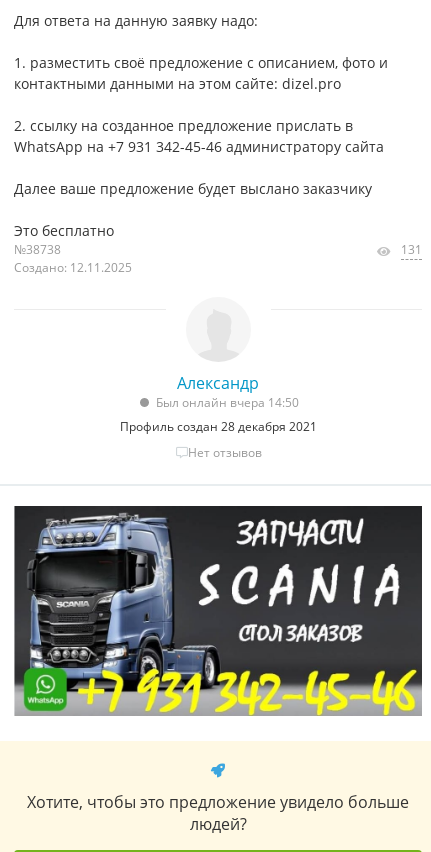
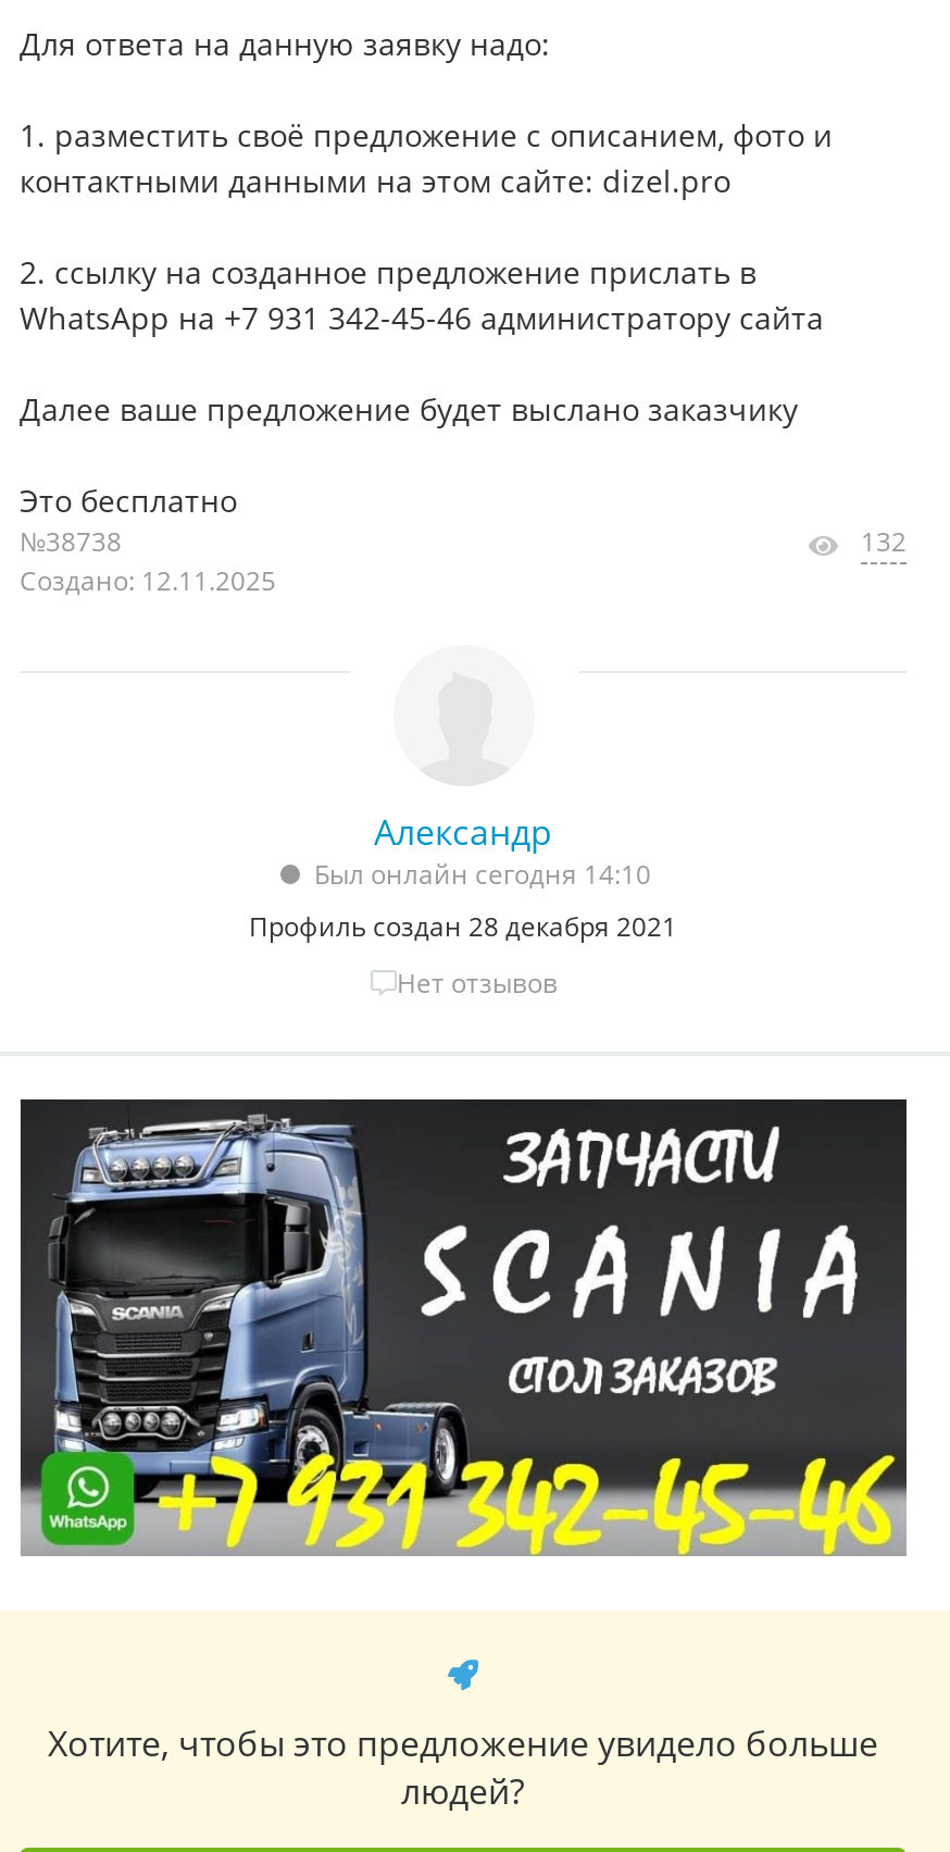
[401,241,422,258] 131 -> [861,523,907,560] 132
[155,394,298,411] Был онлайн вчера 14:50 -> [314,856,651,893] Был онлайн сегодня 14:10

